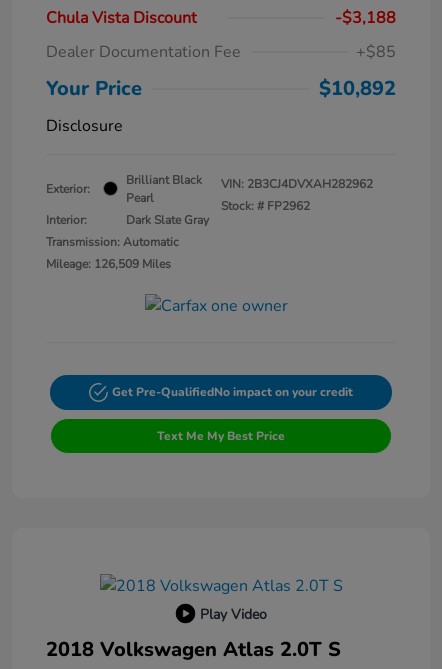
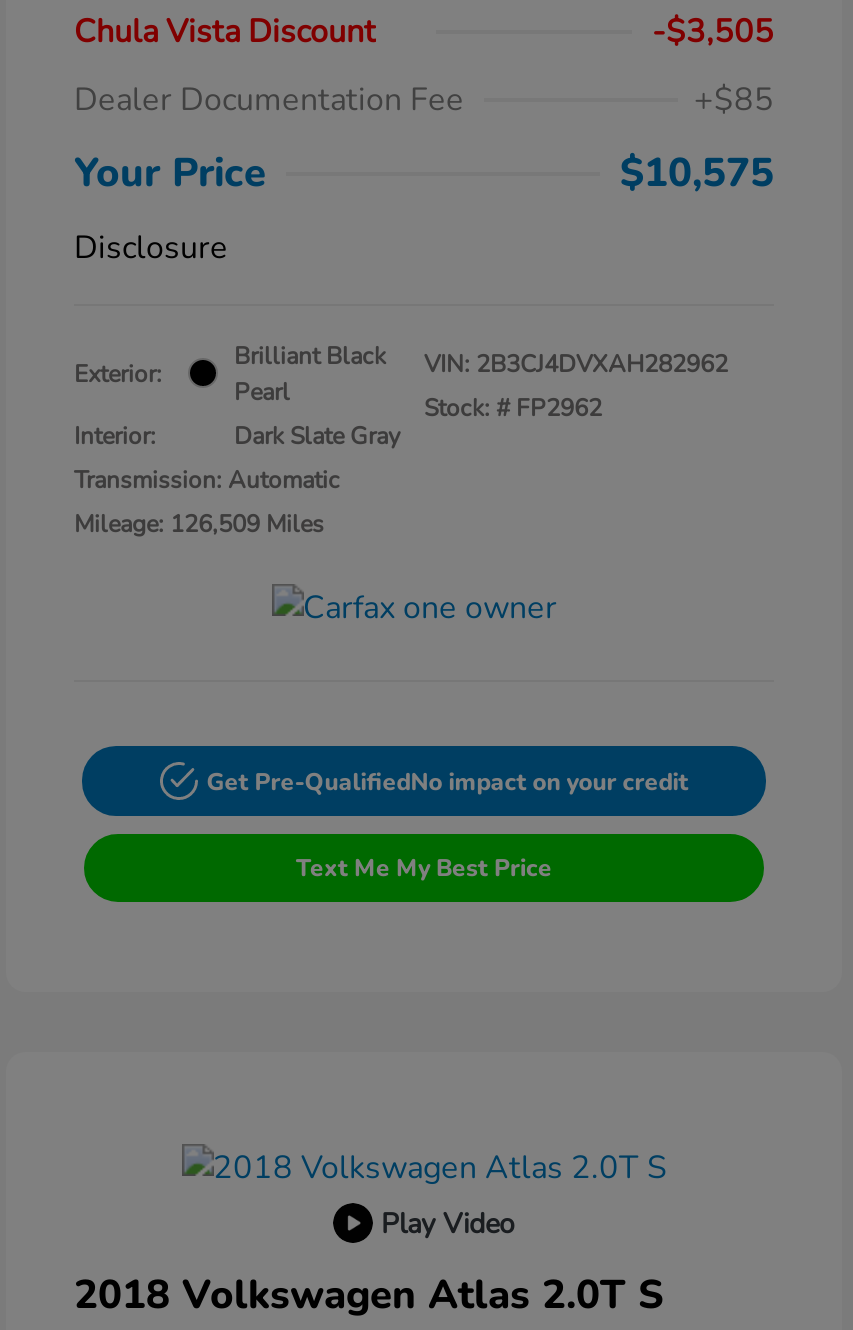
[335,7,396,29] -$3,188 -> [652,9,774,53] -$3,505
[319,75,396,102] $10,892 -> [620,145,774,199] $10,575

